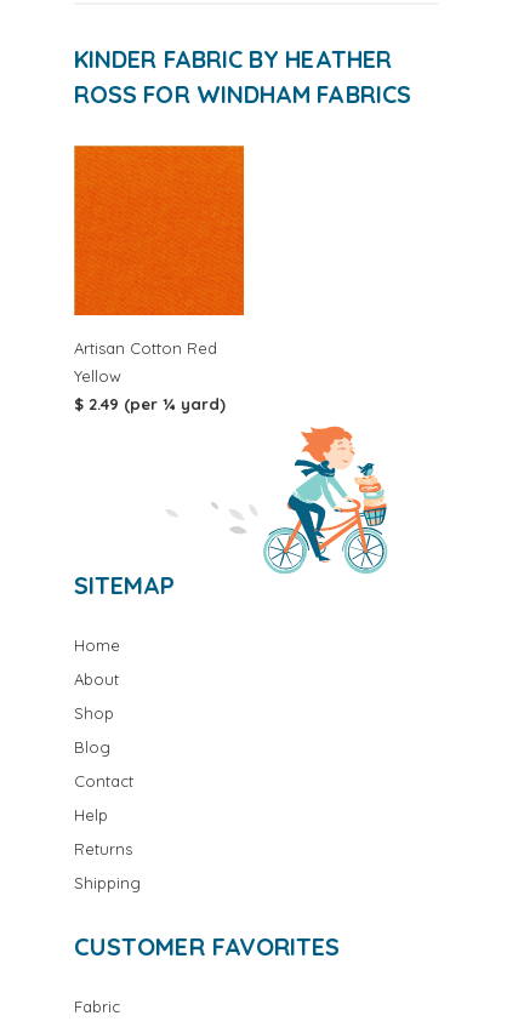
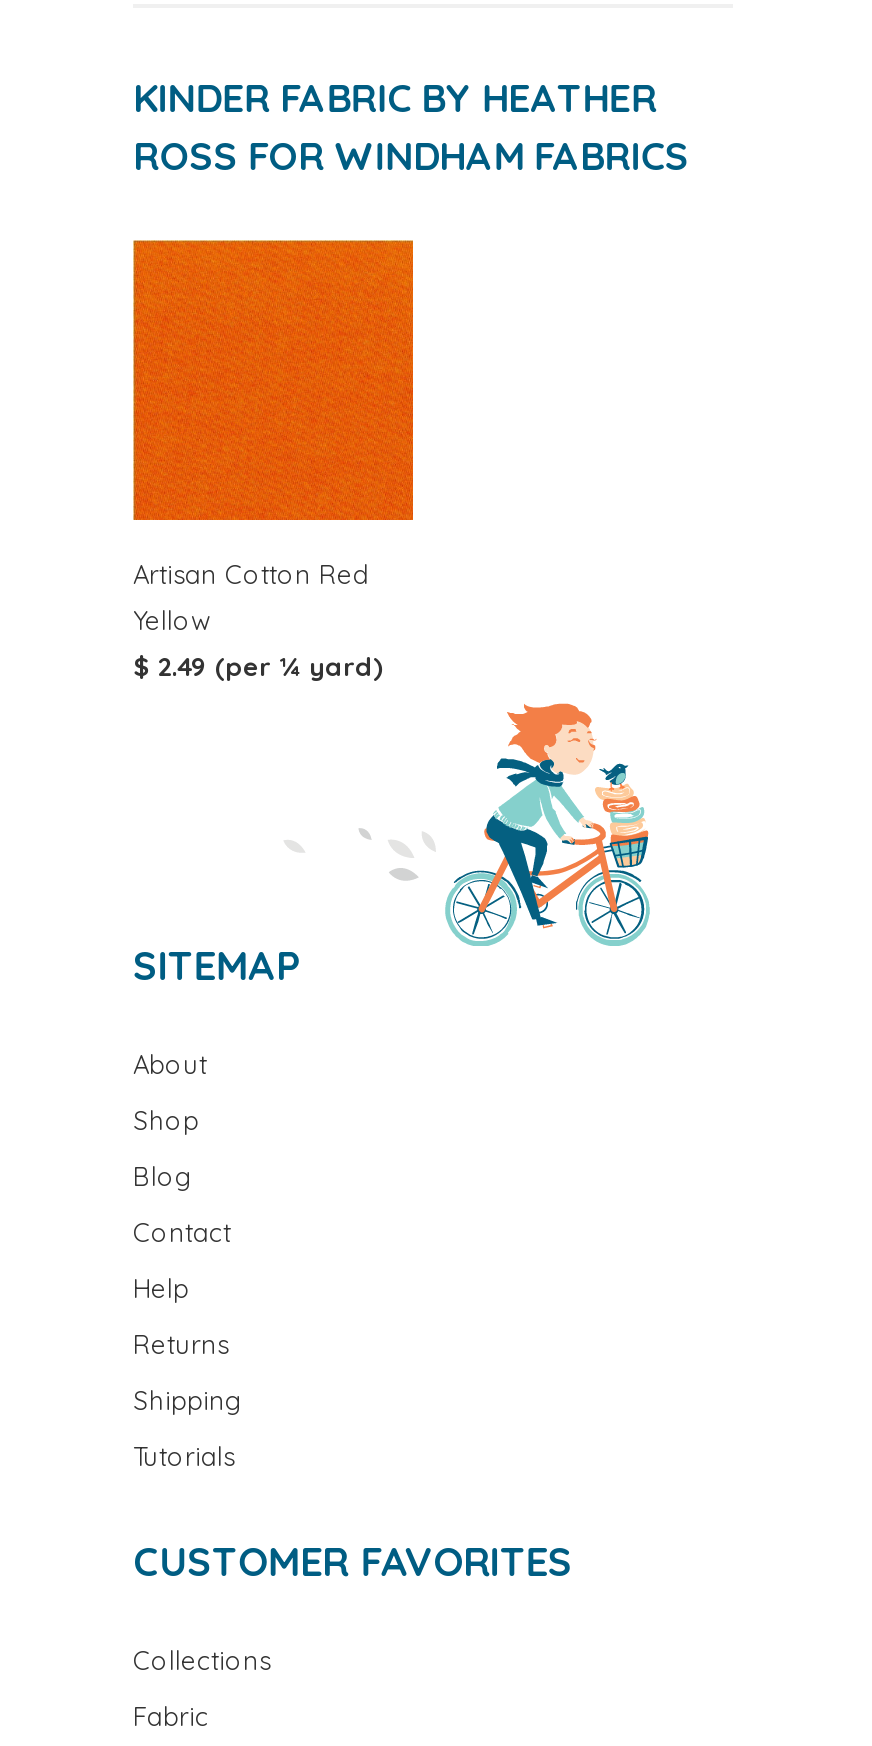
[74,636,120,655] Home -> none
moved [74,670,141,893] -> [133,1049,243,1417]: About | Shop | Blog | Contact | Help | Returns | Shipping
none -> [133,1441,235,1473] Tutorials
none -> [133,1645,271,1677] Collections

